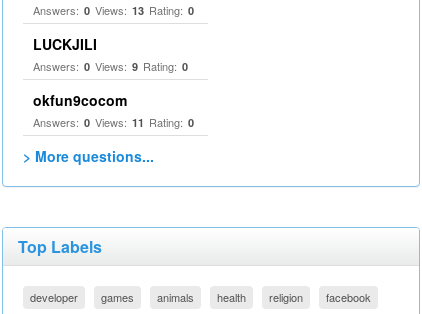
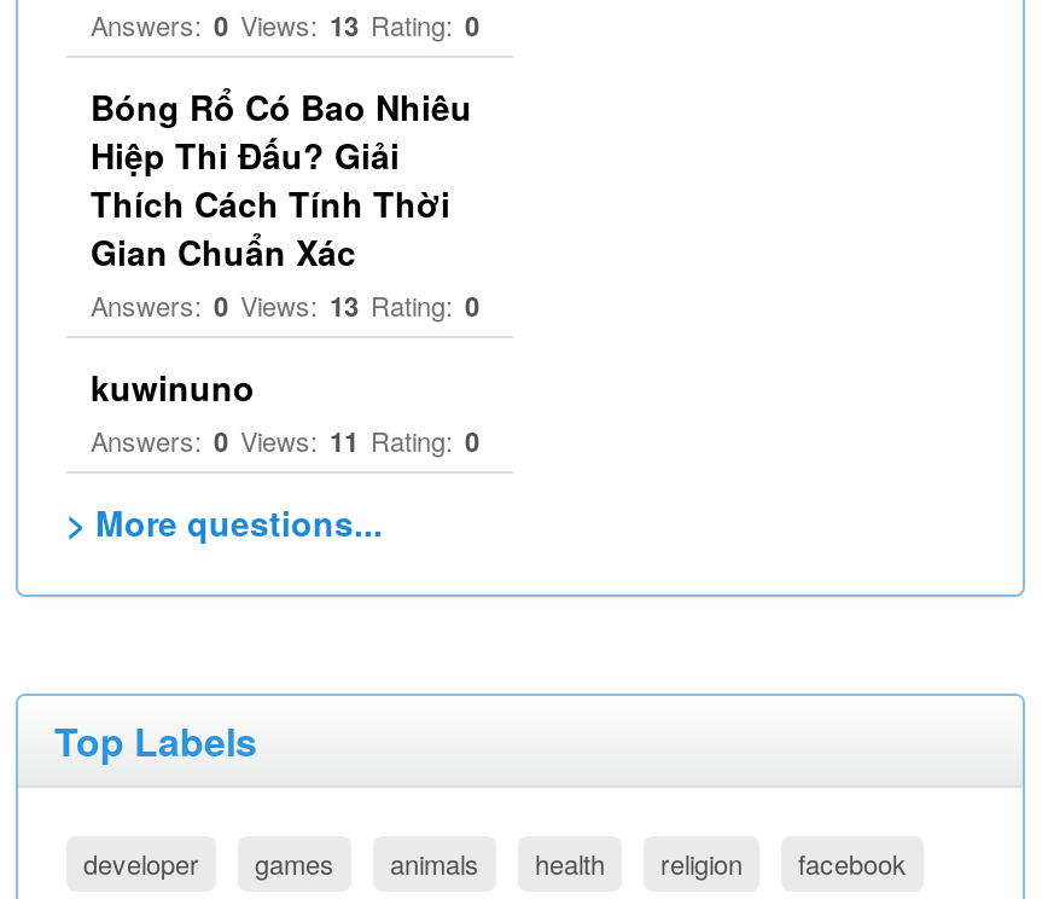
[33,34,188,74] LUCKJILI | Answers: 0 Views: 9 Rating: 0 -> [91,82,479,324] Bóng Rổ Có Bao Nhiêu | Hiệp Thi Đấu? Giải | Thích Cách Tính Thời | Gian Chuẩn Xác | Answers: 0 Views: 13 Rating: 0
[33,90,127,110] okfun9cocom -> [91,362,255,411] kuwinuno

